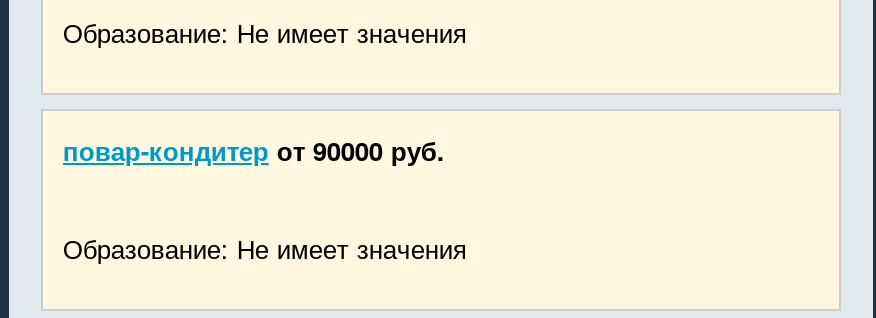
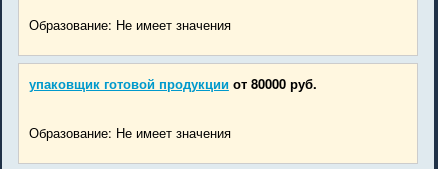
[63,132,445,170] повар-кондитер от 90000 руб. -> [29,74,317,93] упаковщик готовой продукции от 80000 руб.

